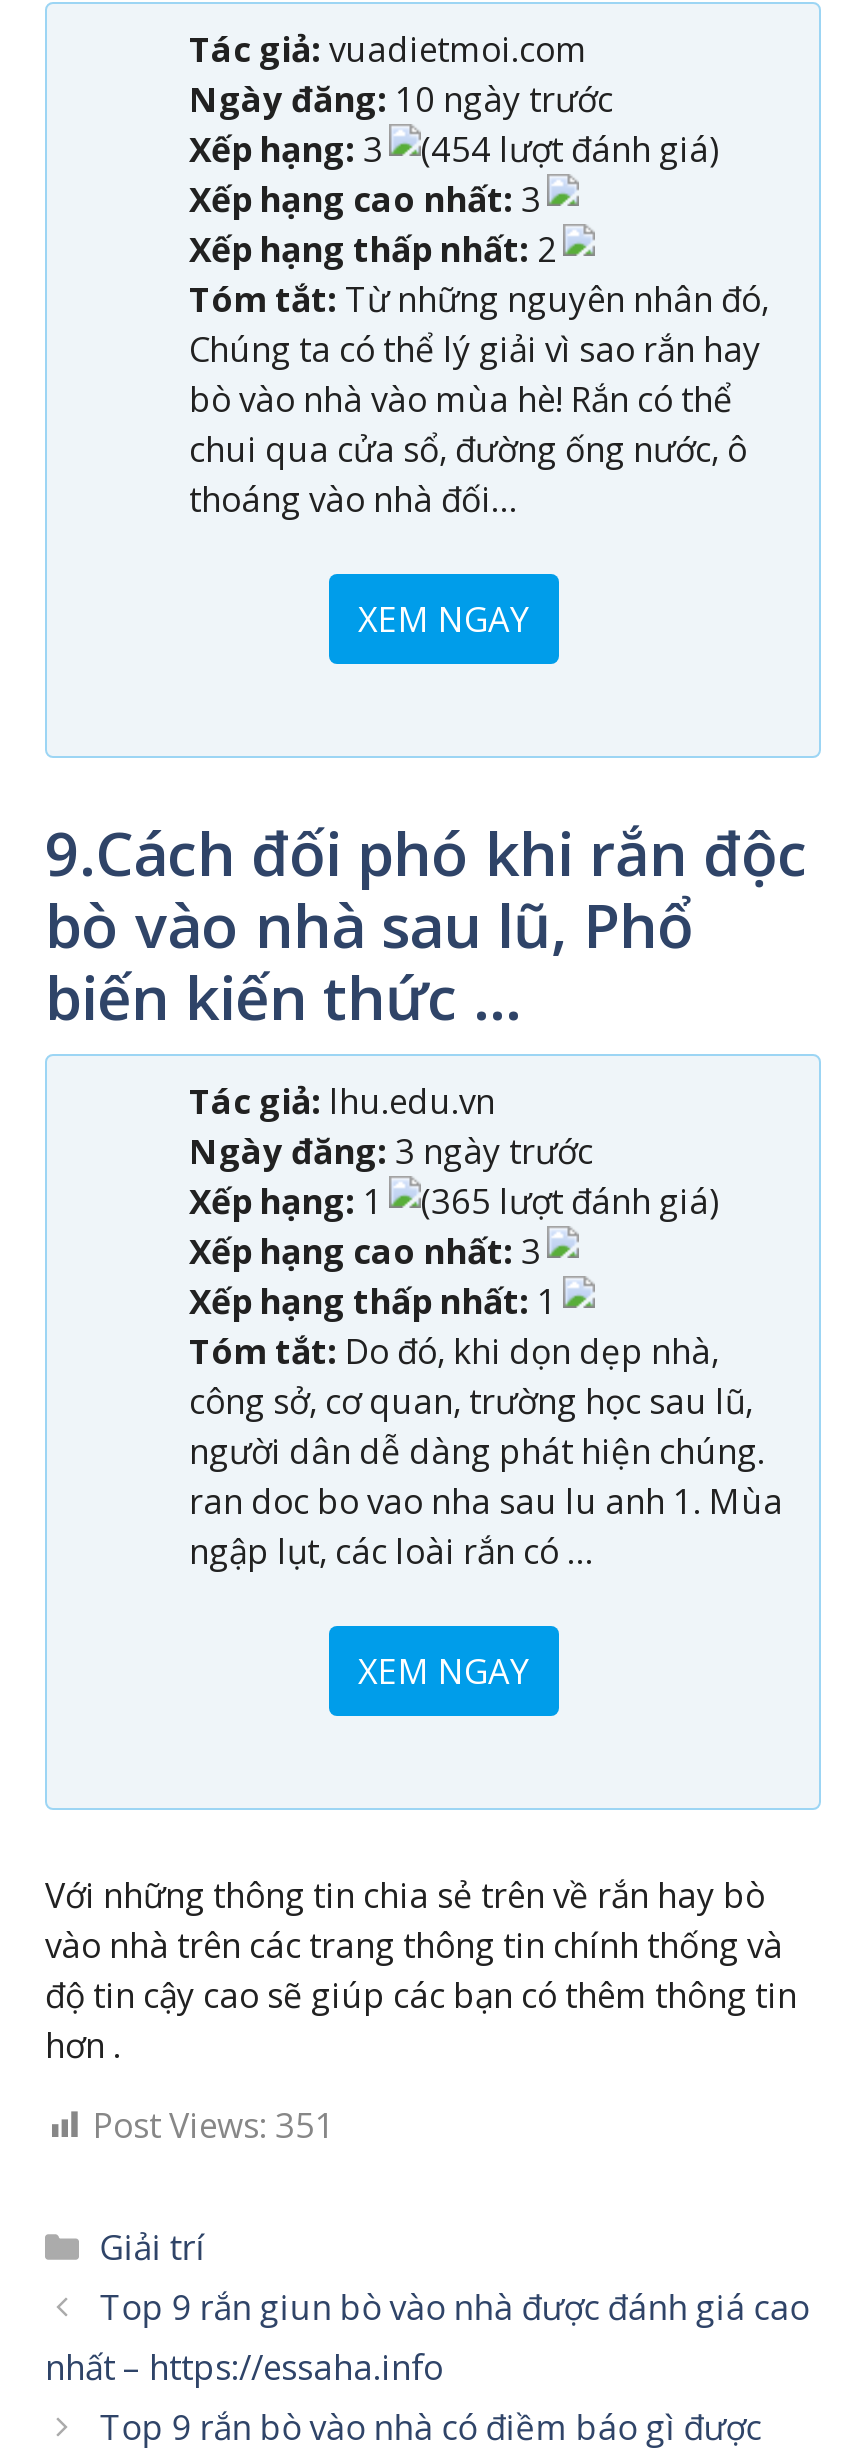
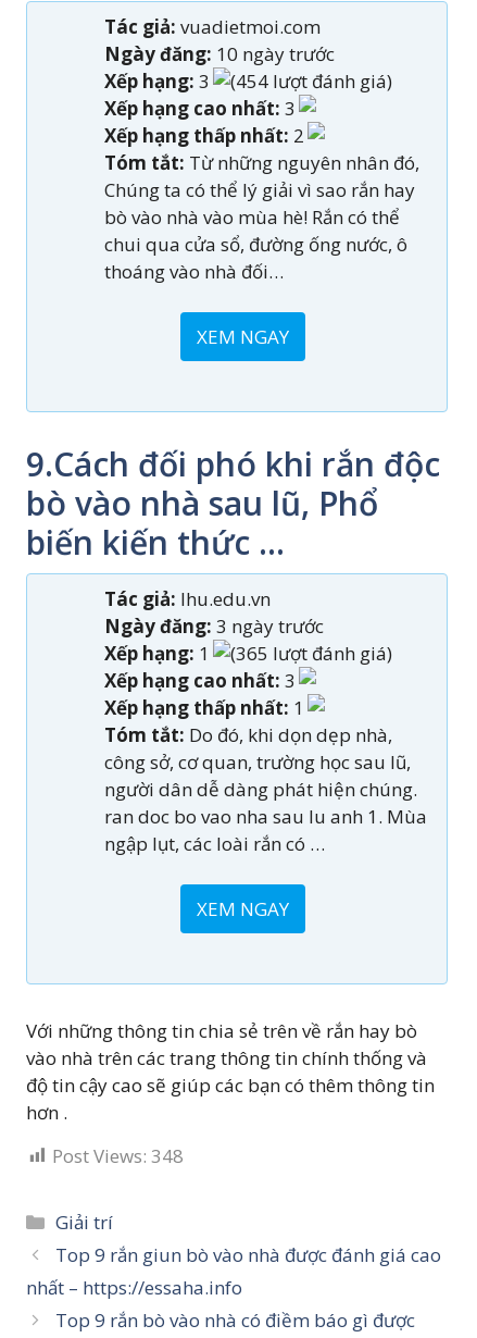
[93,2101,335,2147] Post Views: 351 -> [52,1143,184,1168] Post Views: 348

